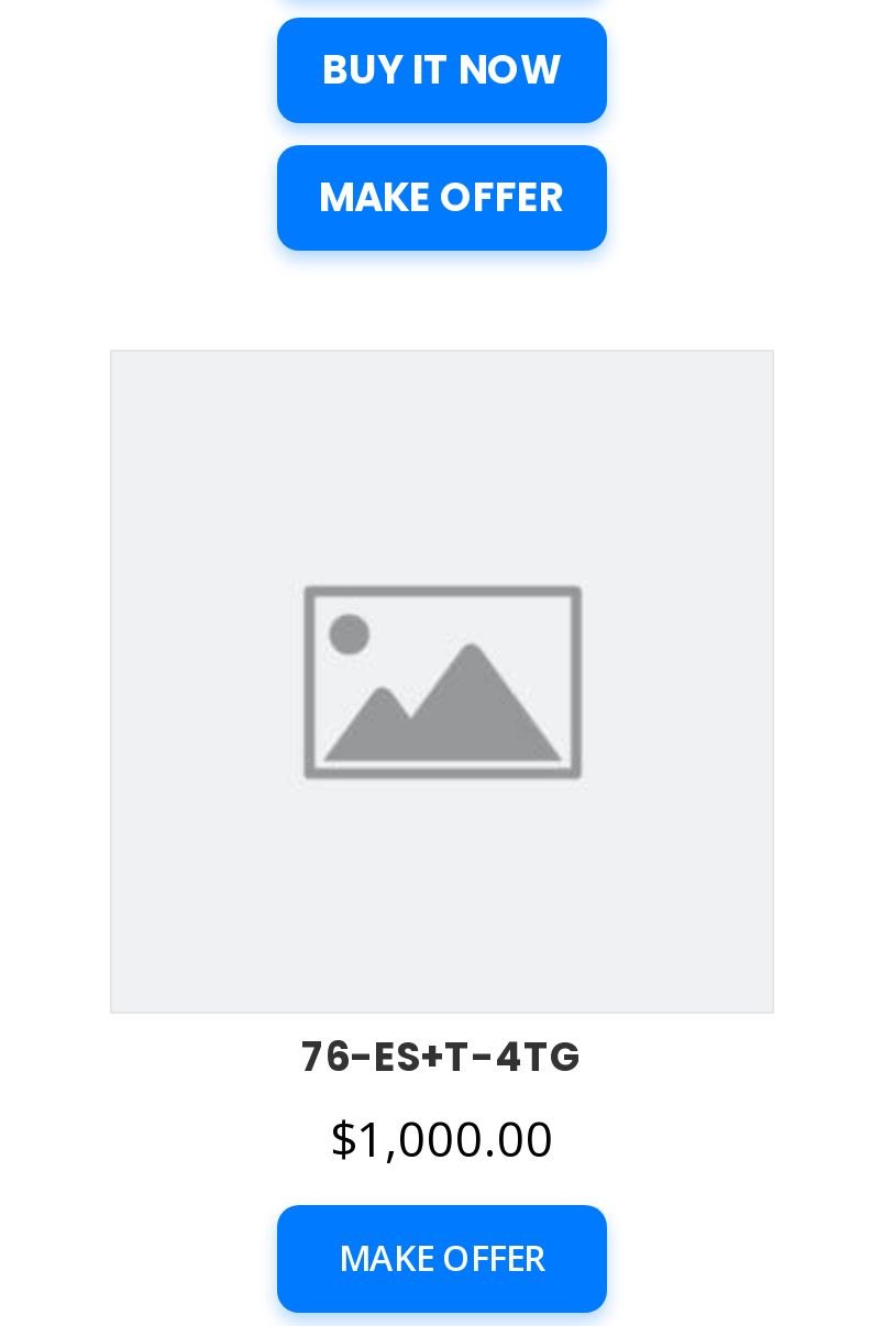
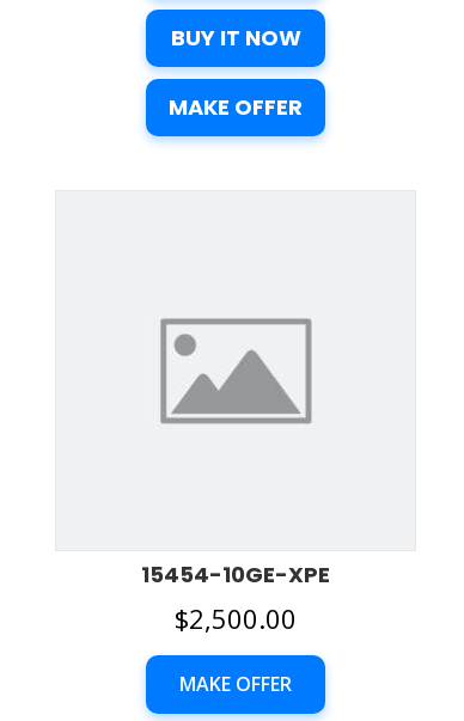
[301,1030,583,1171] 76-ES+T-4TG | $1,000.00 -> [141,560,330,637] 15454-10GE-XPE | $2,500.00

